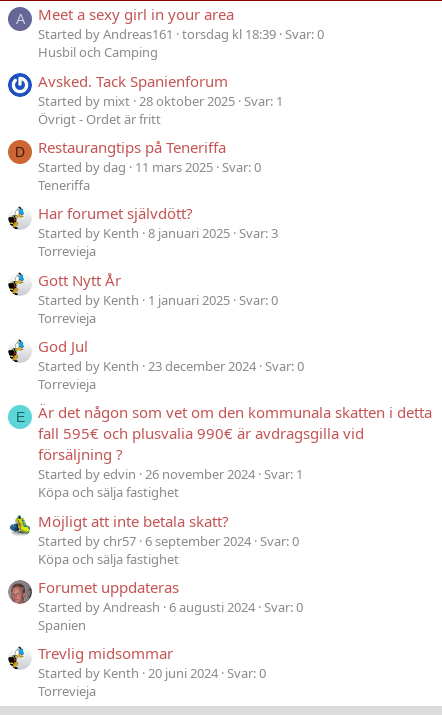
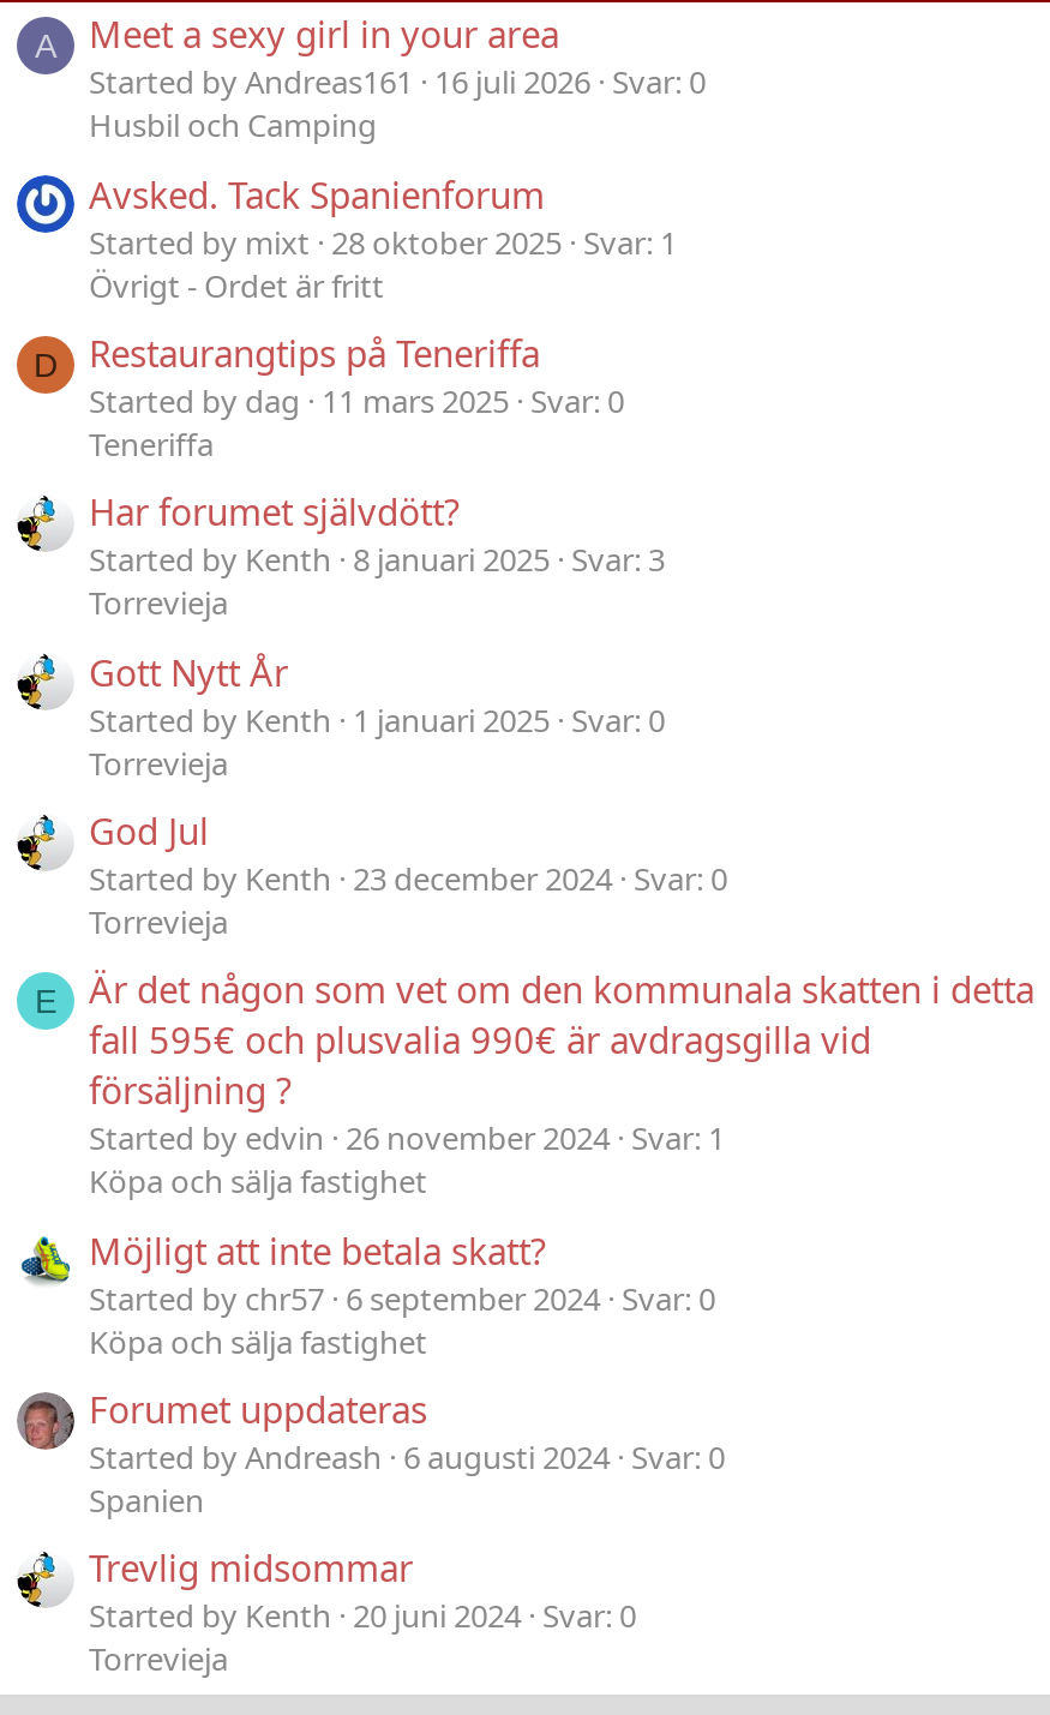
[38,25,324,43] Started by Andreas161 torsdag kl 18:39 Svar: 0 -> [89,61,706,104] Started by Andreas161 16 juli 2026 Svar: 0

